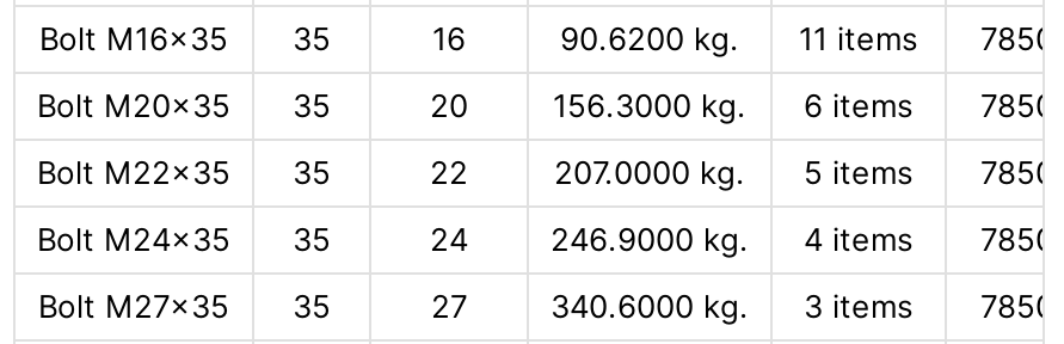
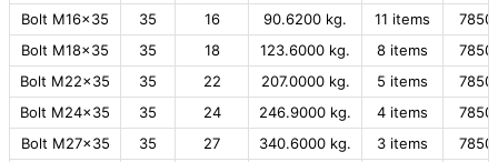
[37,86,331,124] Bolt M20x35 35 -> [21,41,157,59] Bolt M18x35 35
[430,86,468,124] 20 -> [204,41,220,59] 18
[553,86,746,124] 156.3000 kg. -> [260,41,350,59] 123.6000 kg.
[804,86,914,124] 6 items -> [377,41,428,59] 8 items

